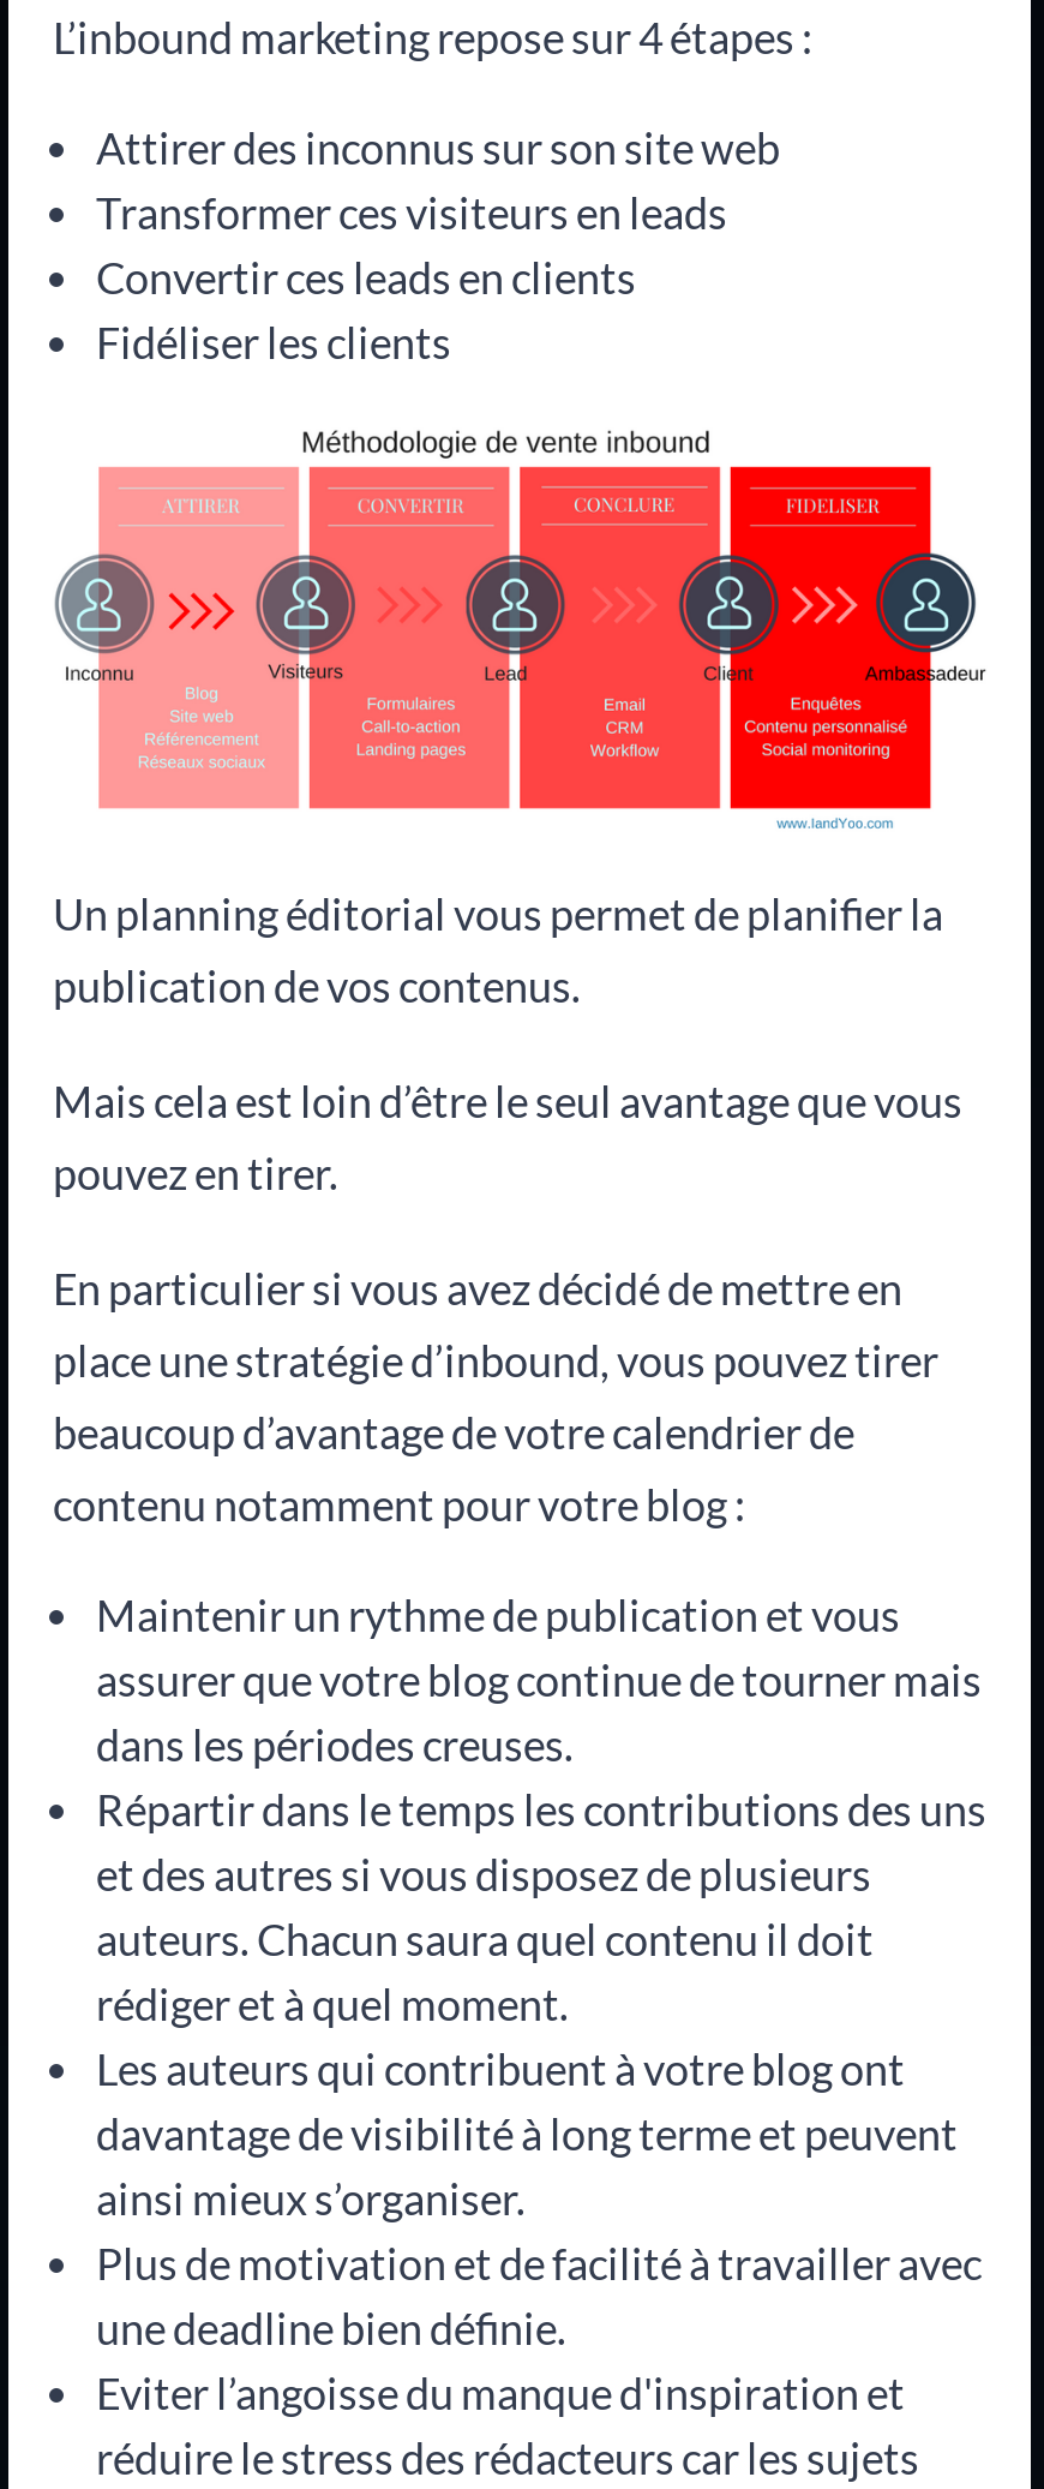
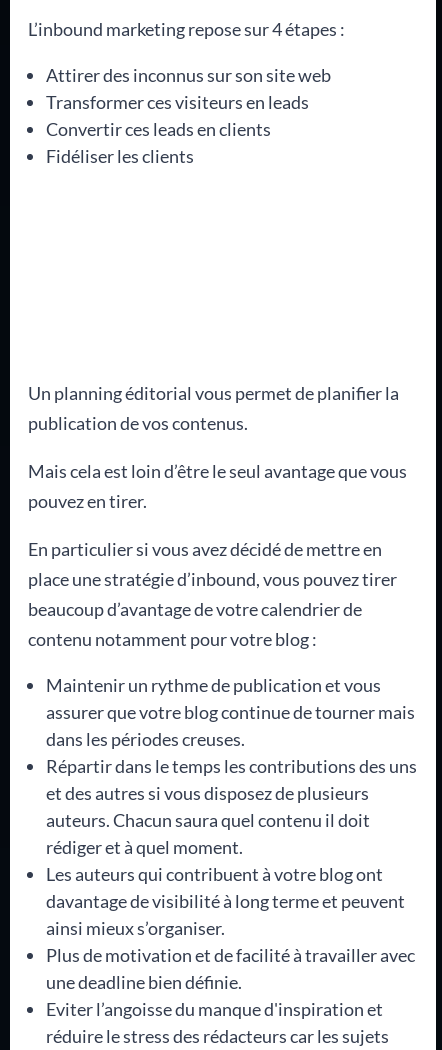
[54,429,985,830] [image] -> none

